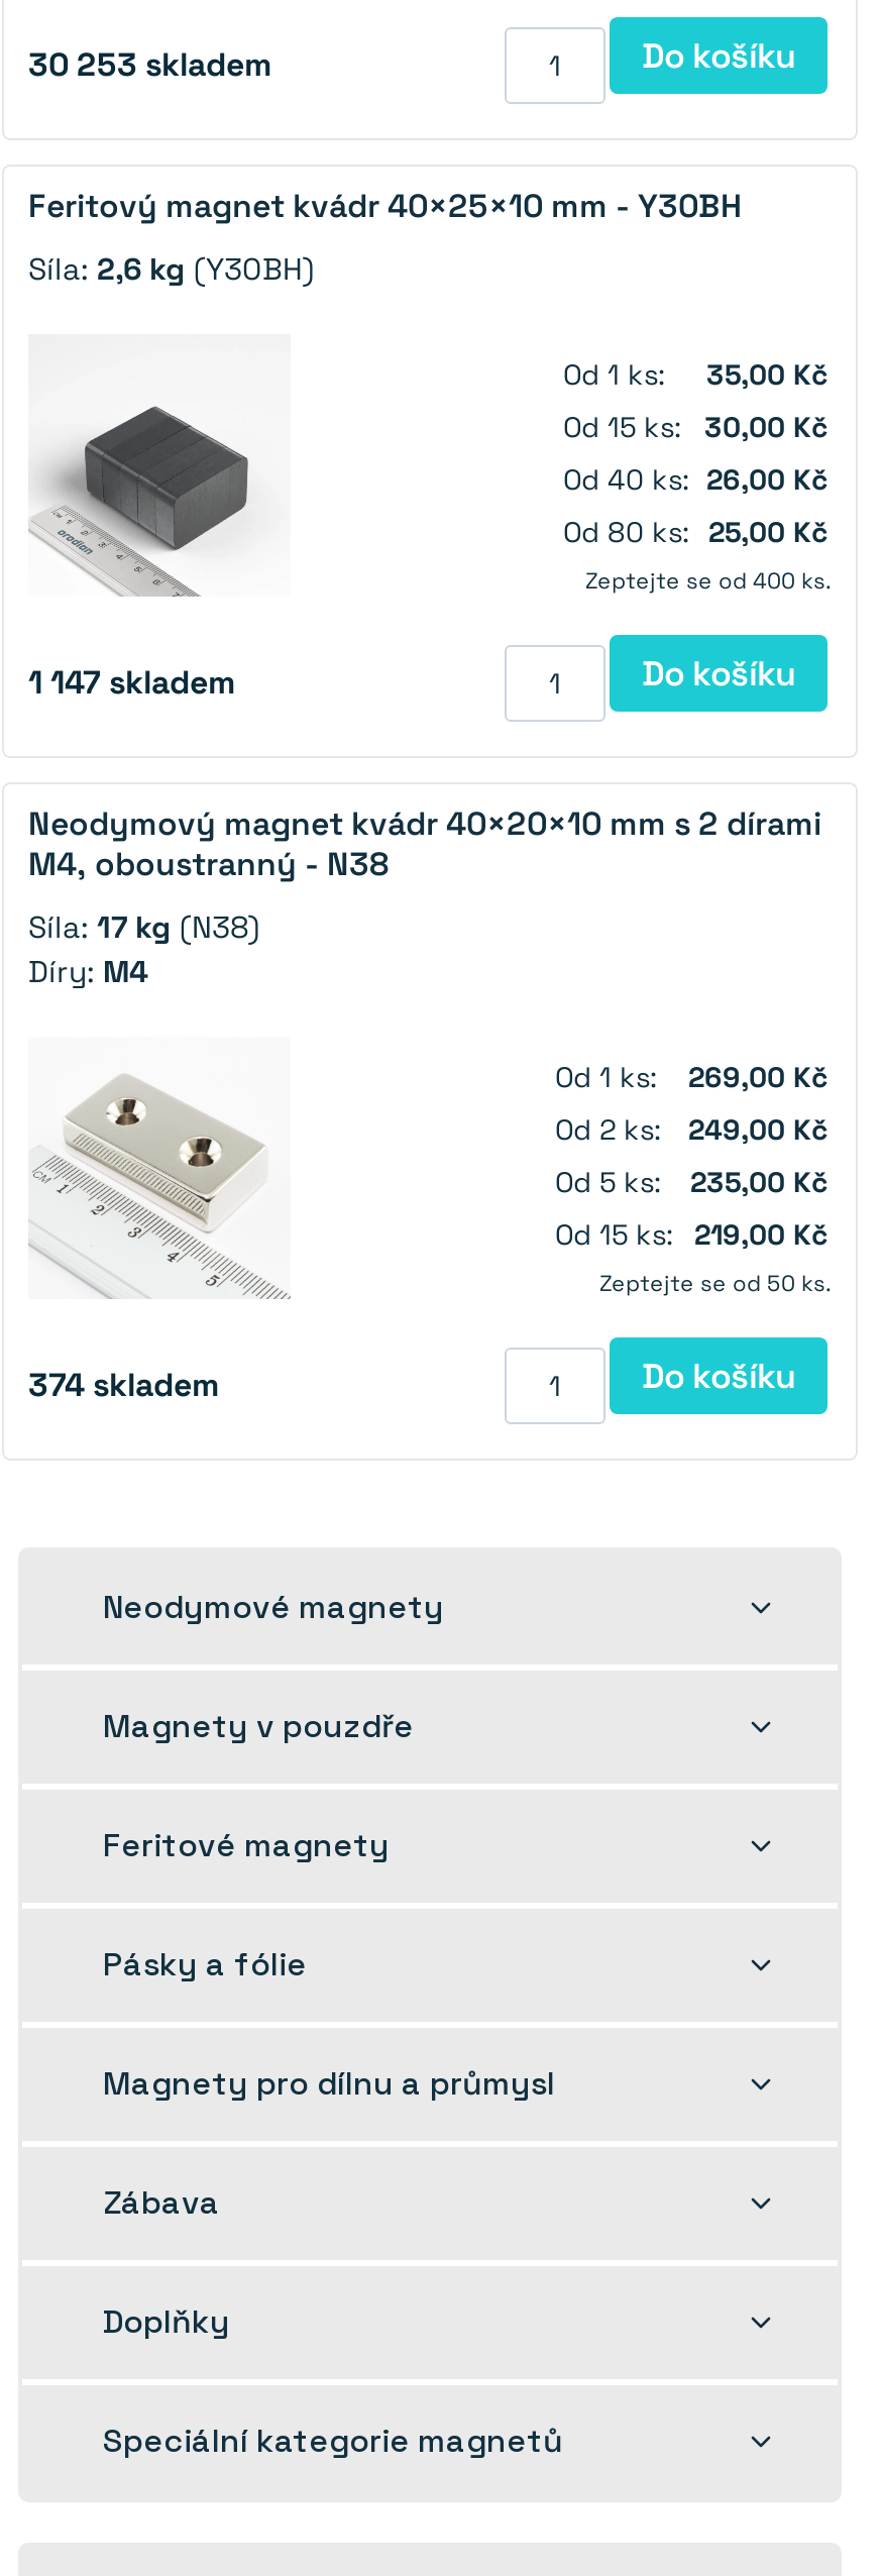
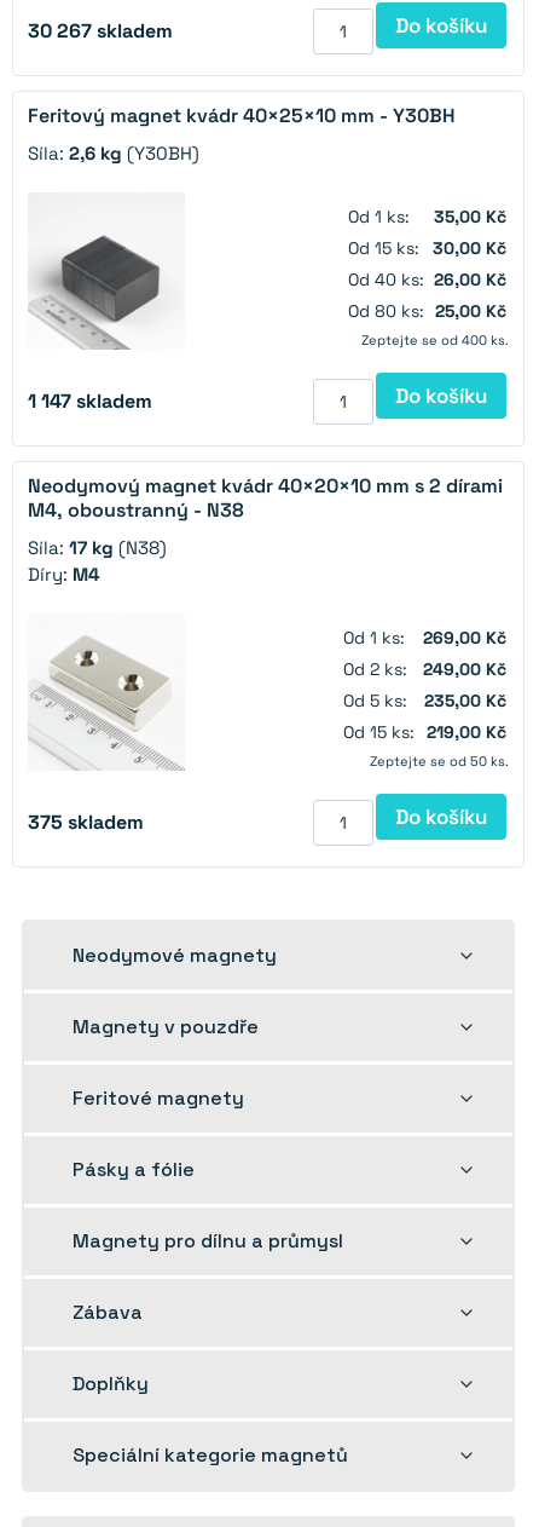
[28,43,272,85] 30 253 skladem -> [28,18,173,43] 30 267 skladem
[28,1363,220,1405] 374 skladem -> [28,809,144,834] 375 skladem

